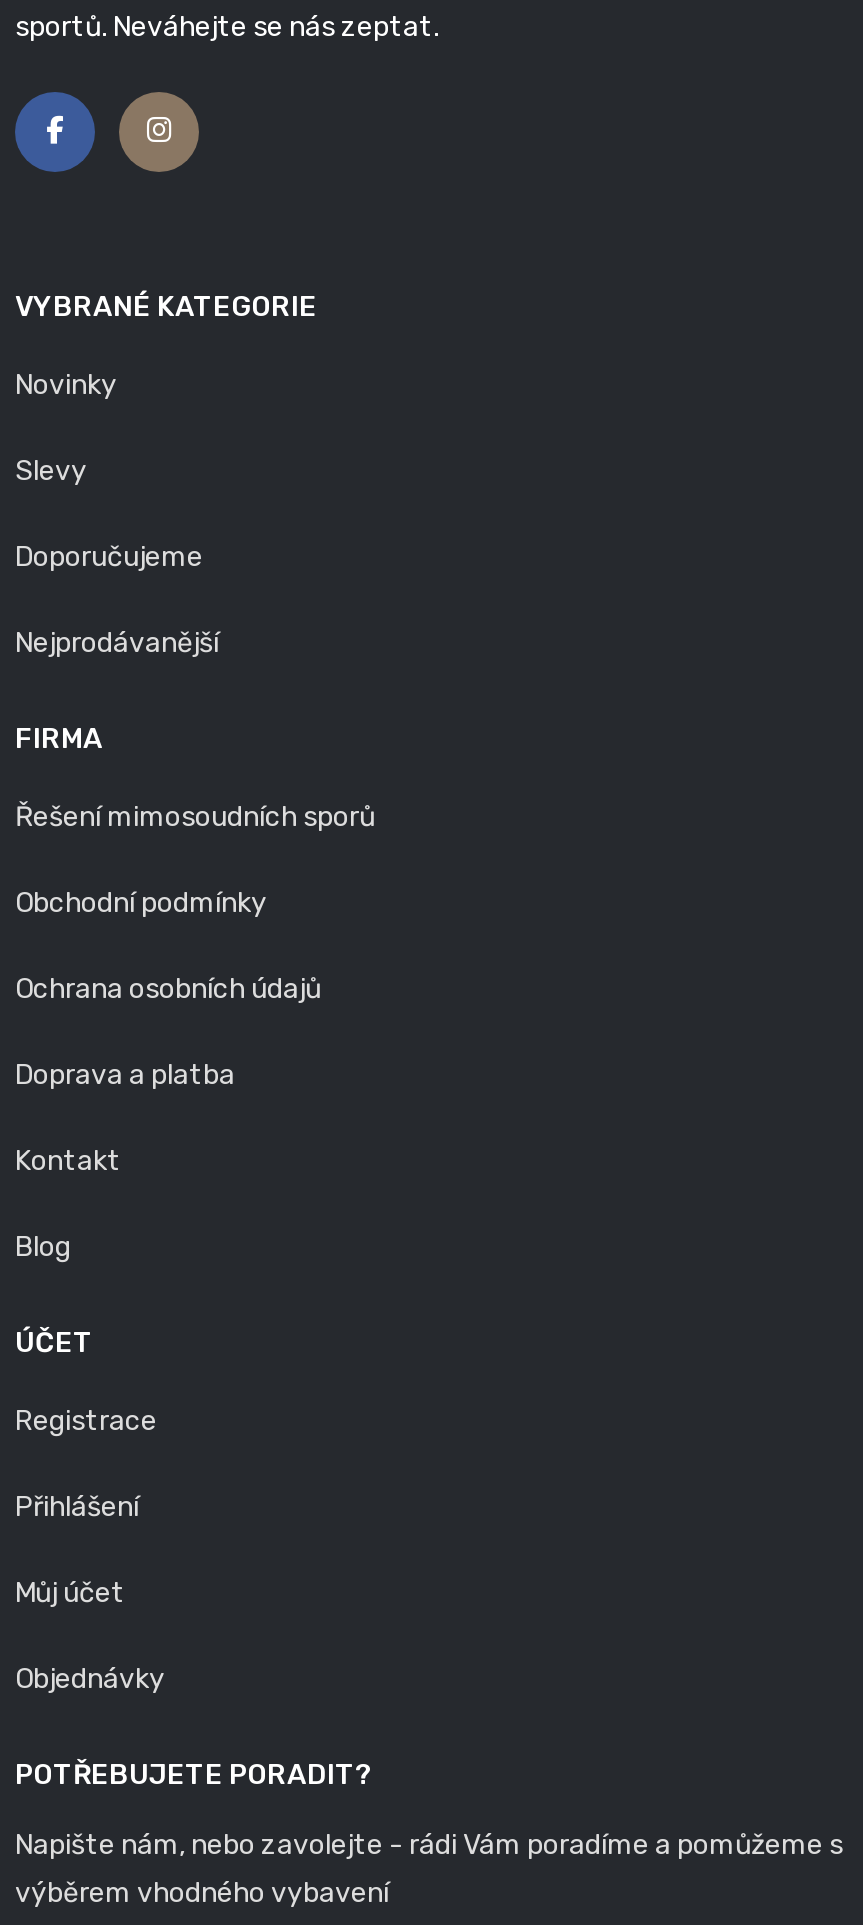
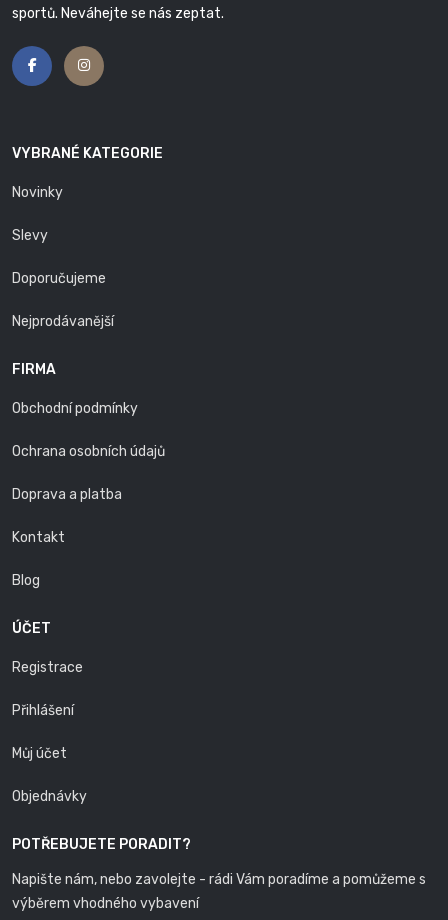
[15,799,375,833] Řešení mimosoudních sporů -> none

